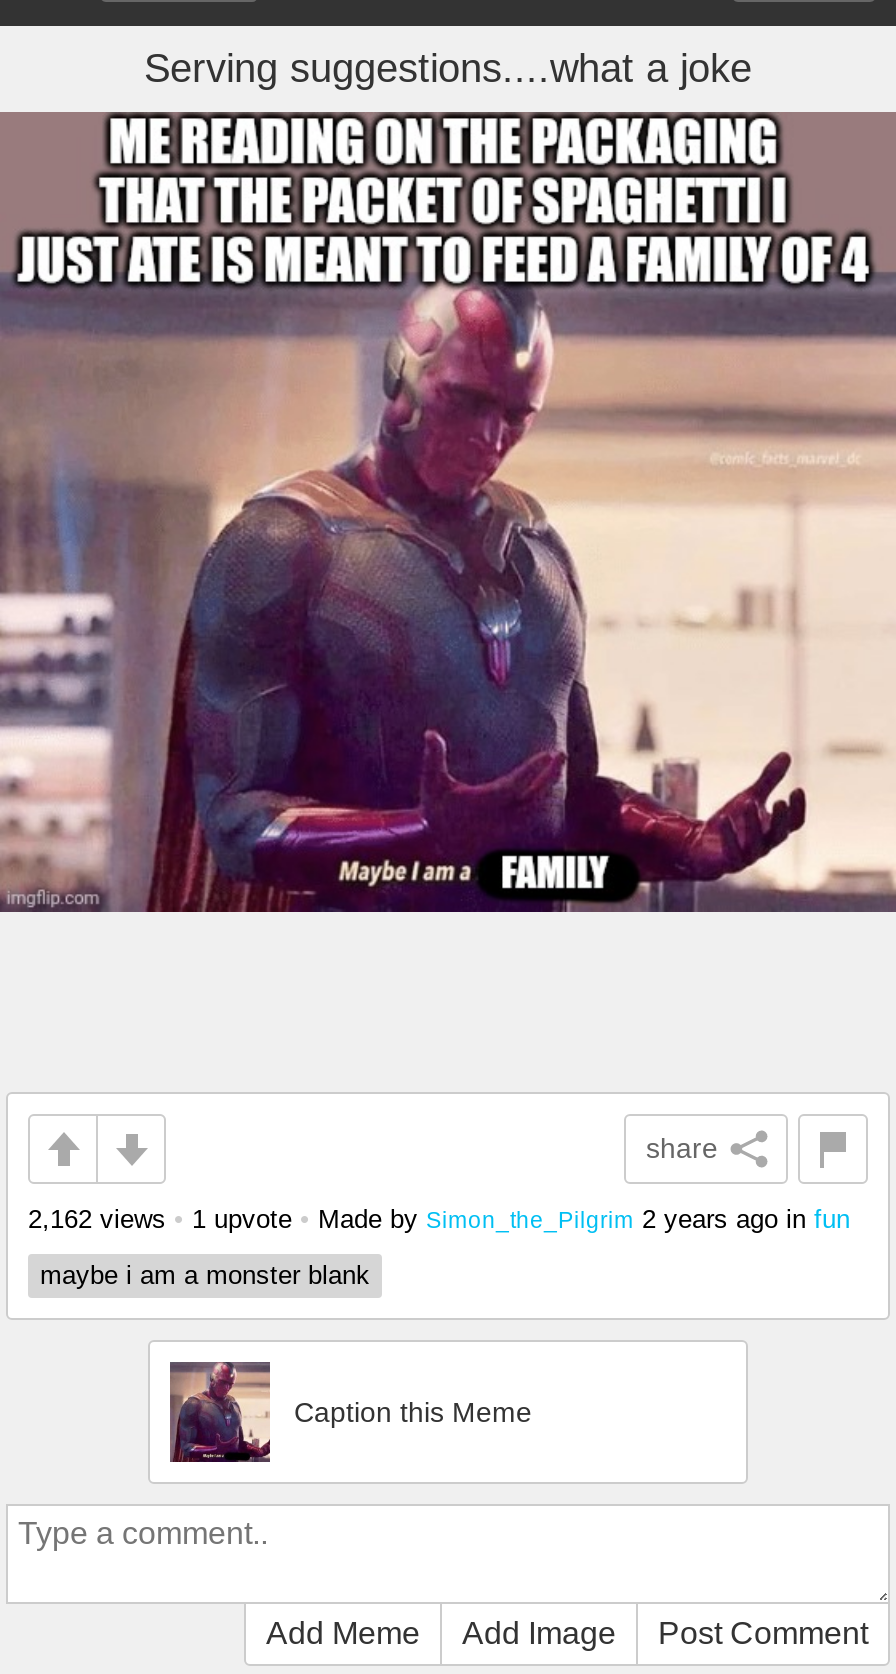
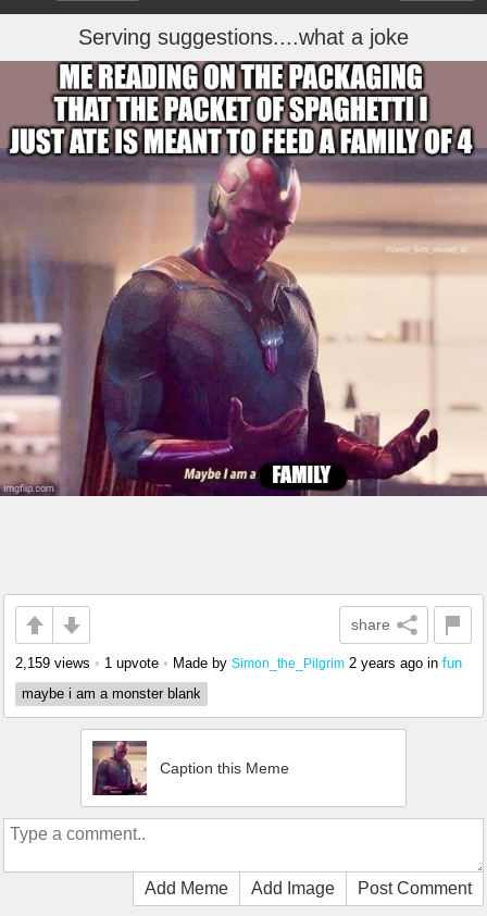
[28,1204,850,1234] 2,162 views • 1 upvote • Made by Simon_the_Pilgrim 2 years ago in fun -> [15,655,462,671] 2,159 views • 1 upvote • Made by Simon_the_Pilgrim 2 years ago in fun

